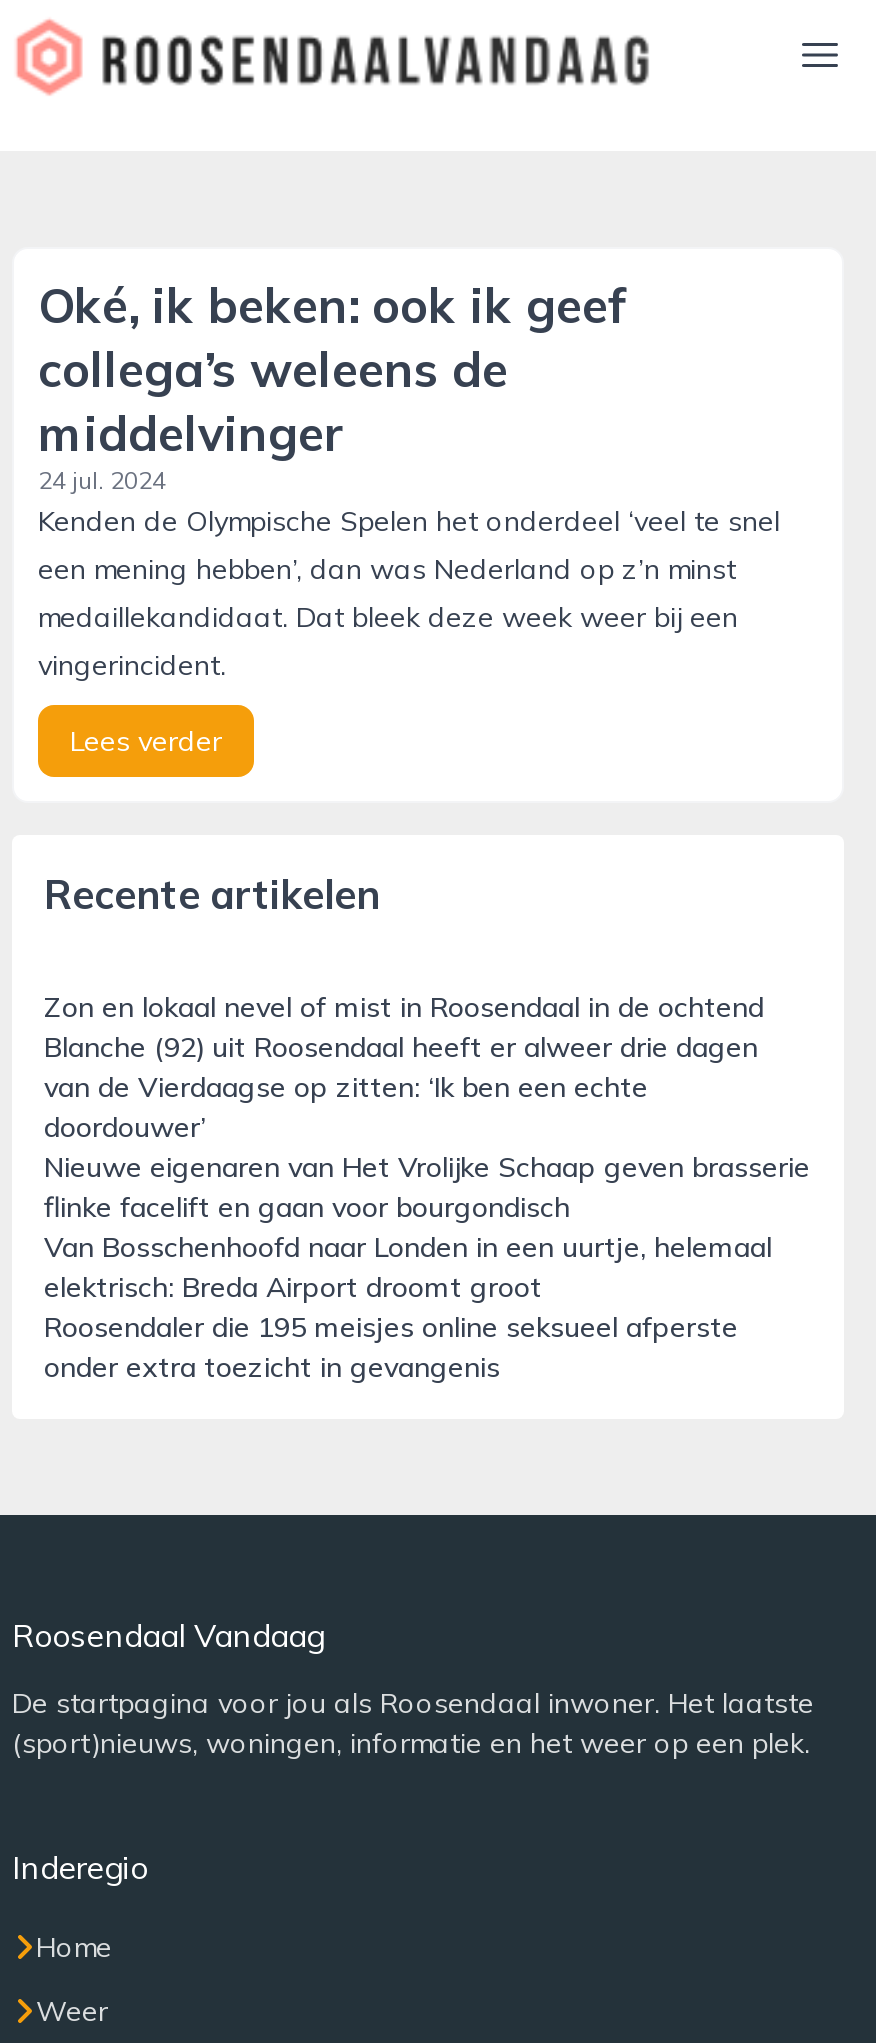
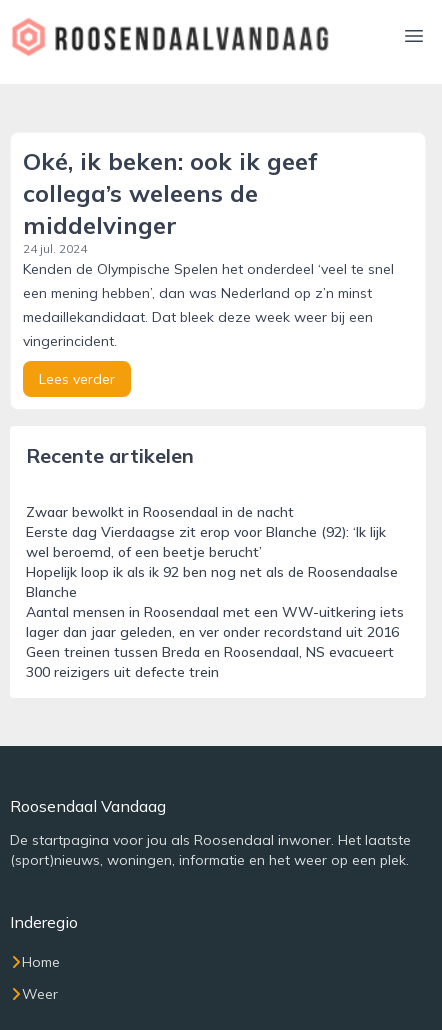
[44,989,810,1385] Zon en lokaal nevel of mist in Roosendaal in de ochtend | Blanche (92) uit Roosendaal heeft er alweer drie dagen | van de Vierdaagse op zitten: ‘Ik ben een echte | doordouwer’ | Nieuwe eigenaren van Het Vrolijke Schaap geven brasserie | flinke facelift en gaan voor bourgondisch | Van Bosschenhoofd naar Londen in een uurtje, helemaal | elektrisch: Breda Airport droomt groot | Roosendaler die 195 meisjes online seksueel afperste | onder extra toezicht in gevangenis -> [26,503,404,681] Zwaar bewolkt in Roosendaal in de nacht | Eerste dag Vierdaagse zit erop voor Blanche (92): ‘Ik lijk | wel beroemd, of een beetje berucht’ | Hopelijk loop ik als ik 92 ben nog net als de Roosendaalse | Blanche | Aantal mensen in Roosendaal met een WW-uitkering iets | lager dan jaar geleden, en ver onder recordstand uit 2016 | Geen treinen tussen Breda en Roosendaal, NS evacueert | 300 reizigers uit defecte trein

